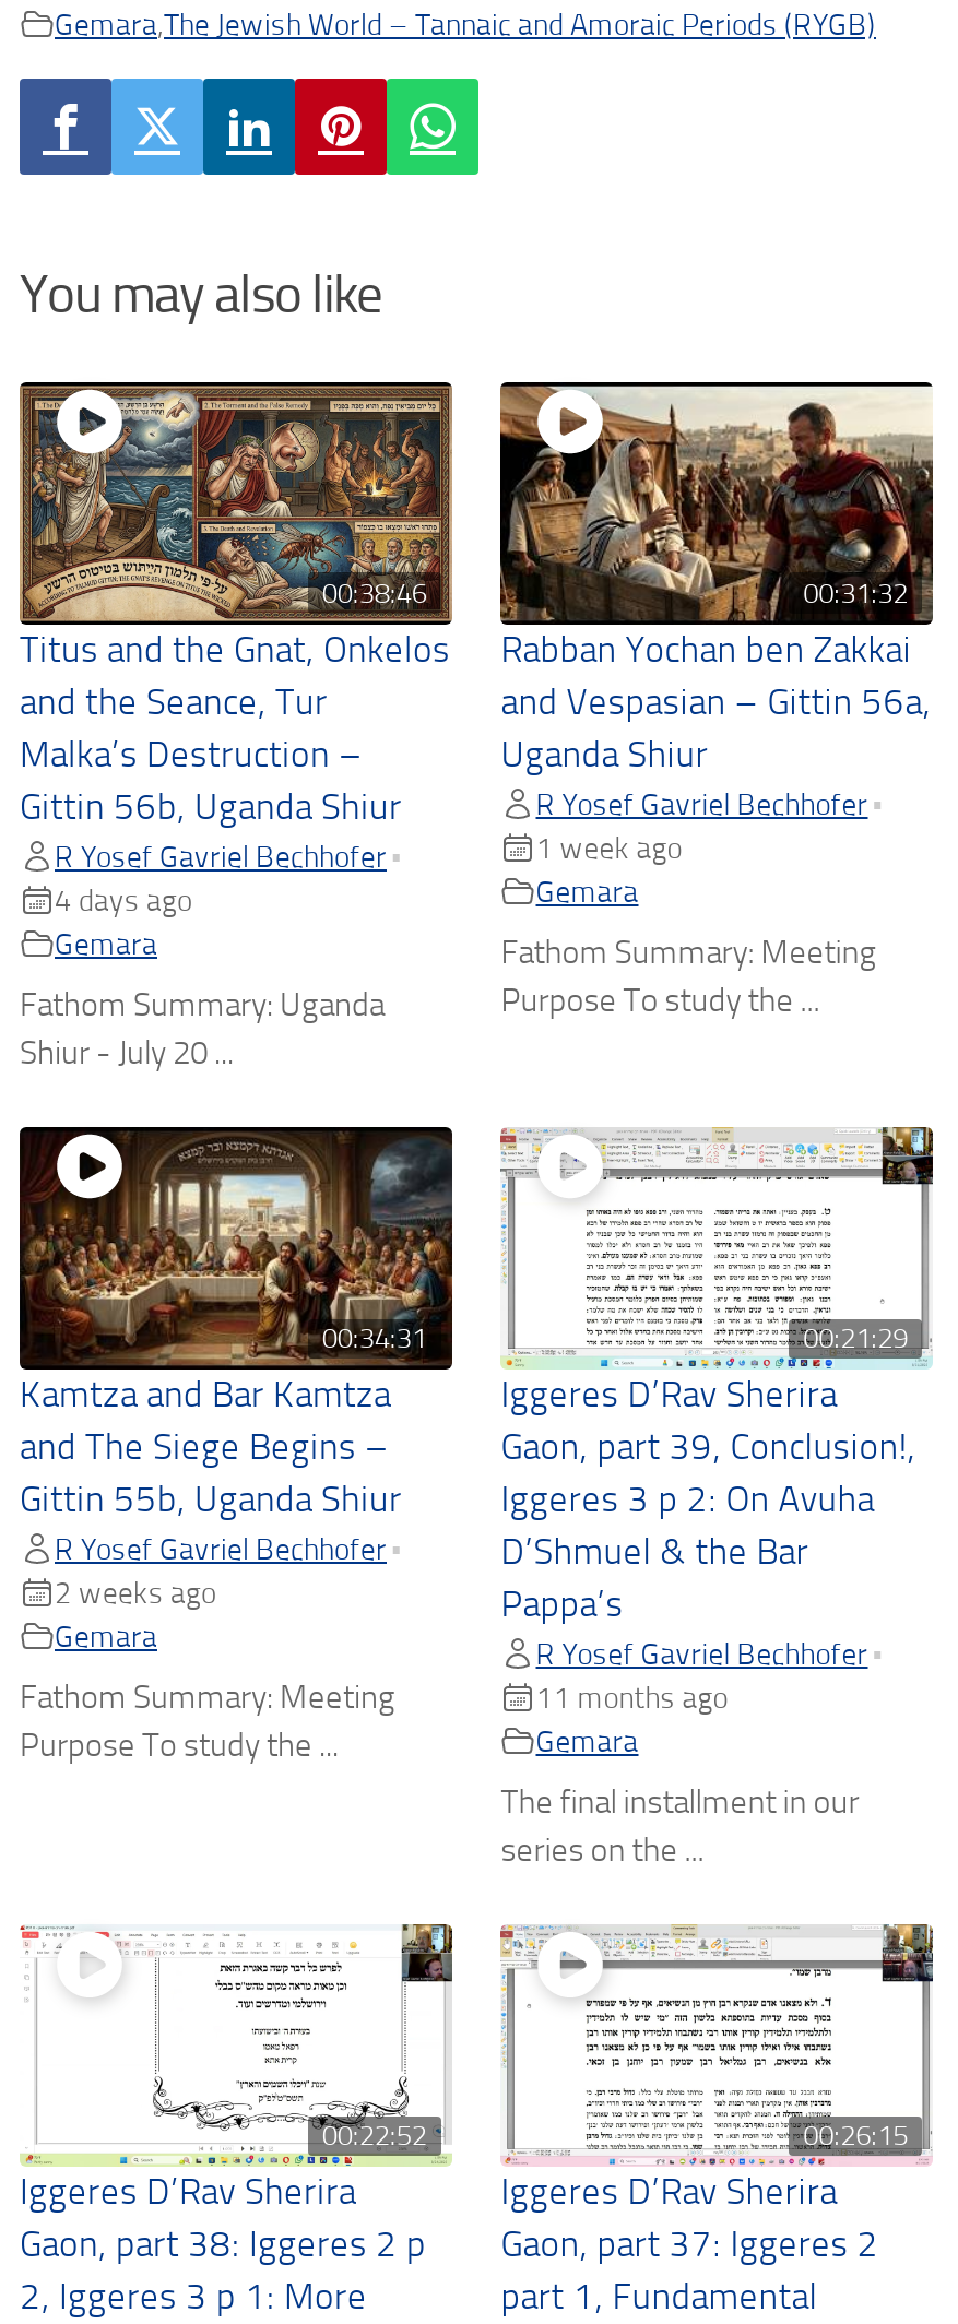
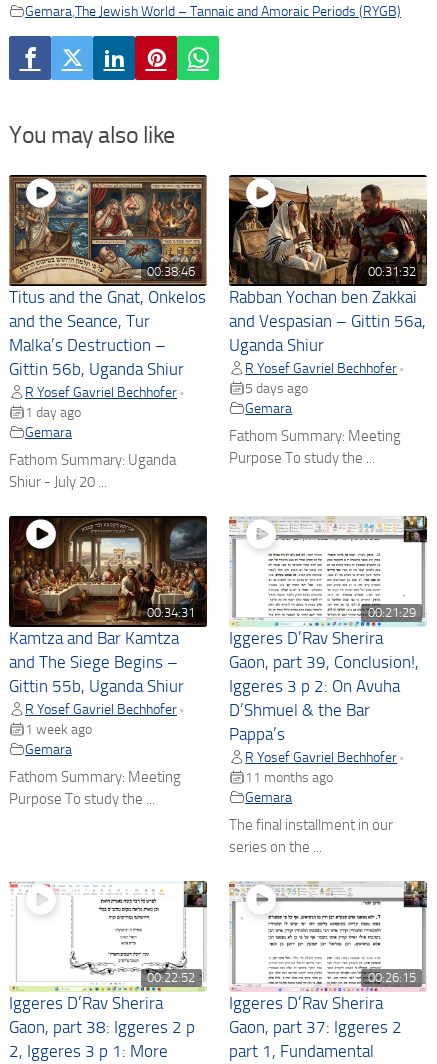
[536,829,682,864] 1 week ago -> [245,380,308,396] 5 days ago
[55,882,192,917] 4 days ago -> [25,404,81,420] 1 day ago
[55,1575,216,1610] 2 weeks ago -> [25,721,92,737] 1 week ago

